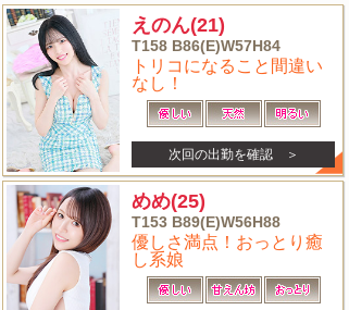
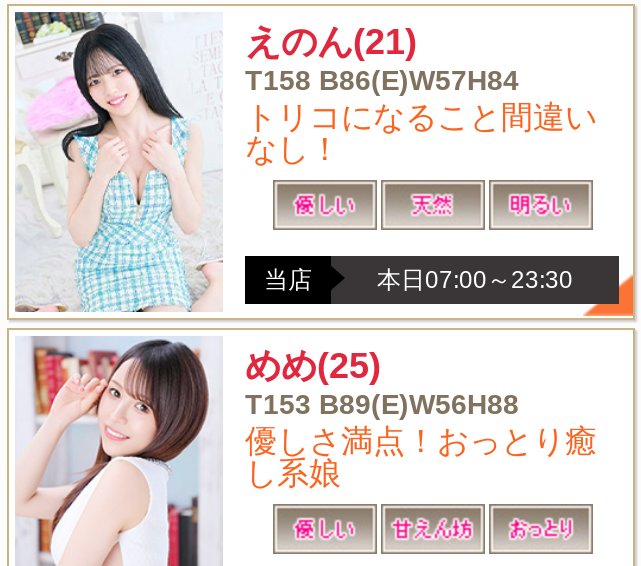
[168,146,298,162] 次回の出勤を確認 ＞ -> [264,265,573,293] 当店 | 本日07:00～23:30

